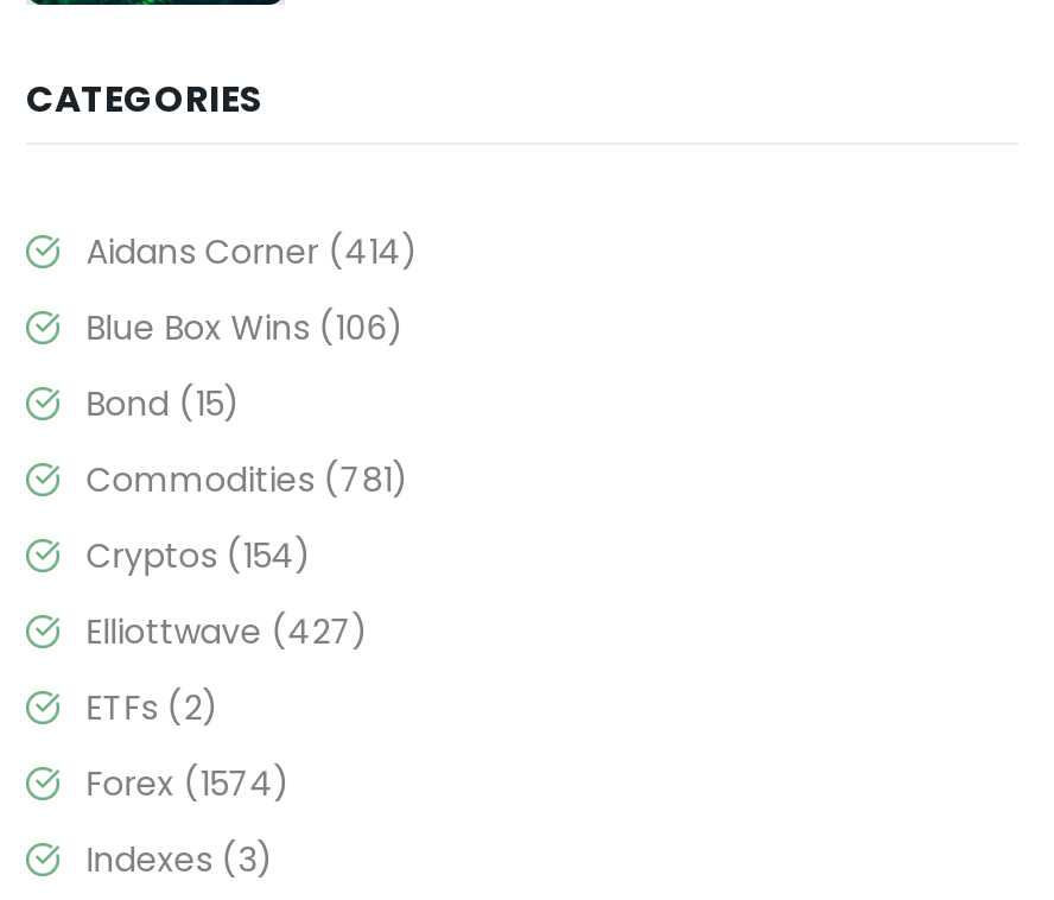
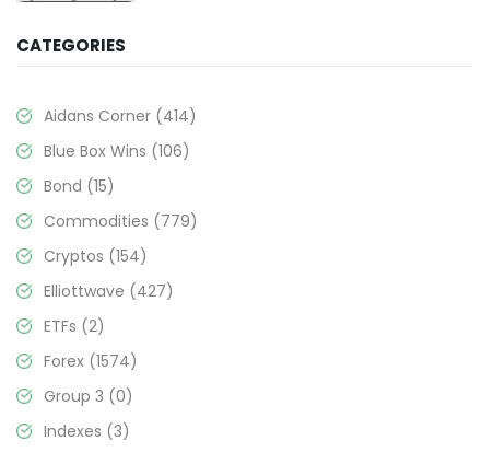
[86,456,409,503] Commodities (781) -> [44,210,198,232] Commodities (779)
none -> [44,385,134,407] Group 3 (0)

